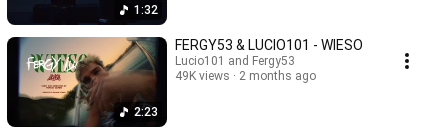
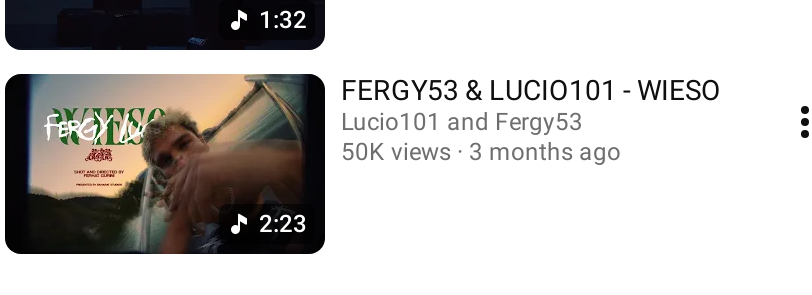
[175,68,230,82] 49K views -> [341,137,451,165] 50K views
[239,68,316,82] 2 months ago -> [469,137,621,165] 3 months ago

